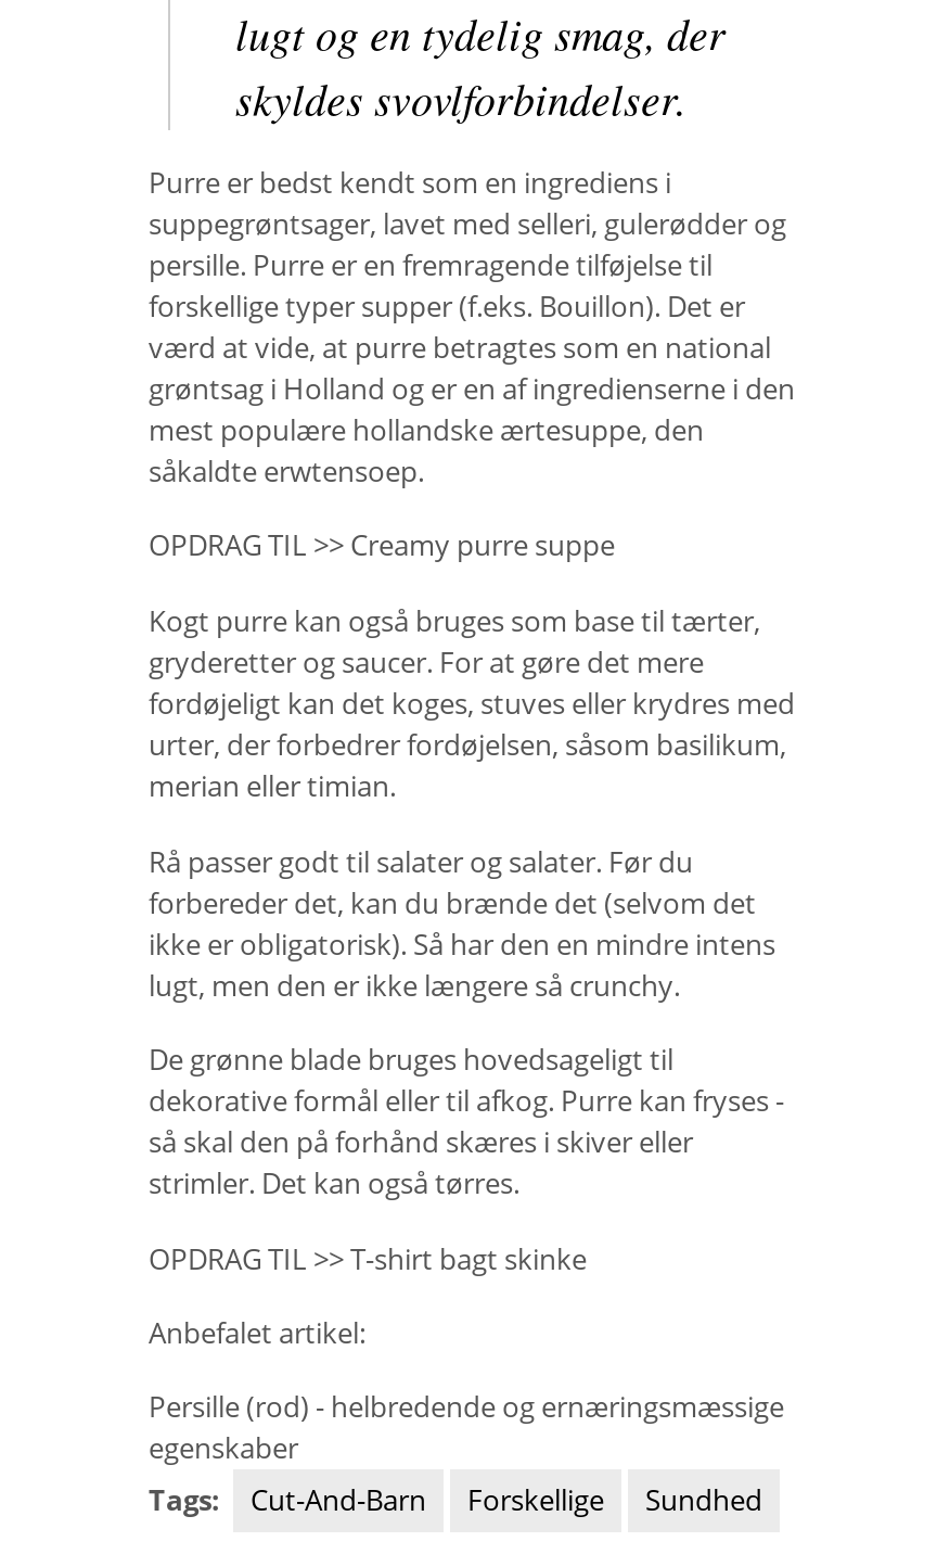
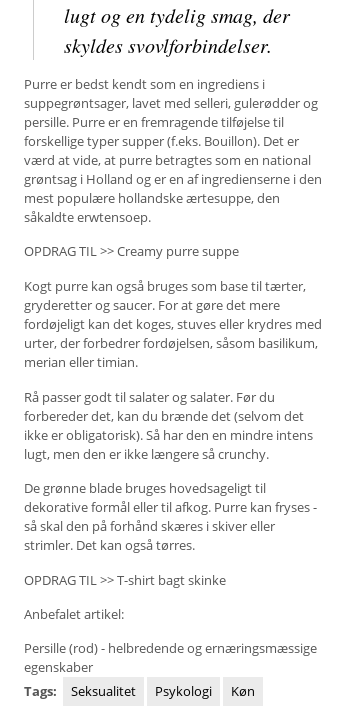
[251,1479,762,1518] Cut-And-Barn | Forskellige | Sundhed -> [71,682,255,700] Seksualitet | Psykologi | Køn

